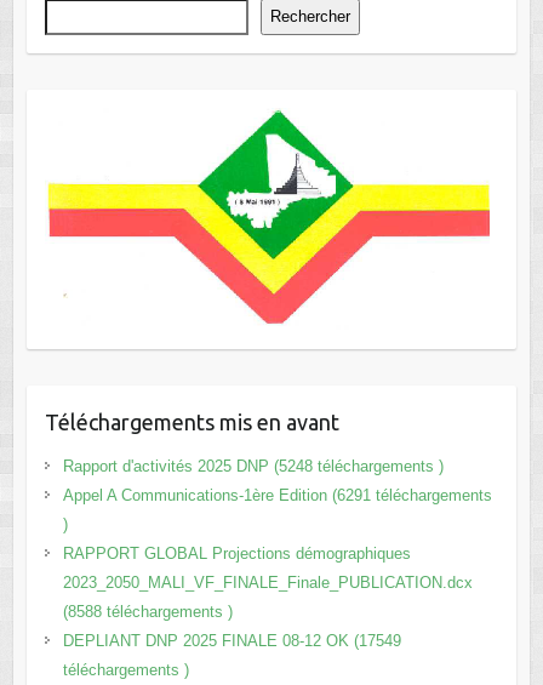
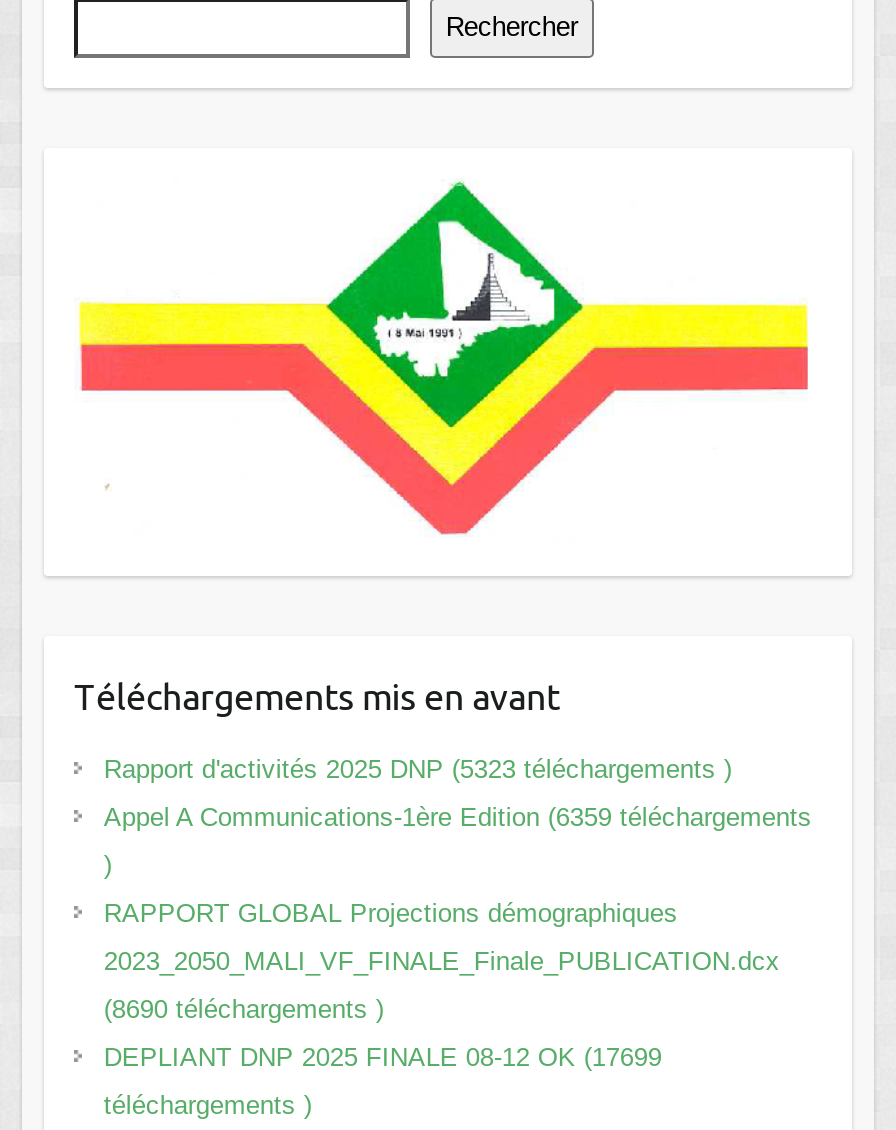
[63,458,443,476] Rapport d'activités 2025 DNP (5248 téléchargements ) -> [104,755,732,785] Rapport d'activités 2025 DNP (5323 téléchargements )
[63,487,492,505] Appel A Communications-1ère Edition (6291 téléchargements -> [104,803,812,833] Appel A Communications-1ère Edition (6359 téléchargements
[63,603,232,621] (8588 téléchargements ) -> [104,995,384,1025] (8690 téléchargements )
[63,632,401,650] DEPLIANT DNP 2025 FINALE 08-12 OK (17549 -> [104,1043,662,1073] DEPLIANT DNP 2025 FINALE 08-12 OK (17699

